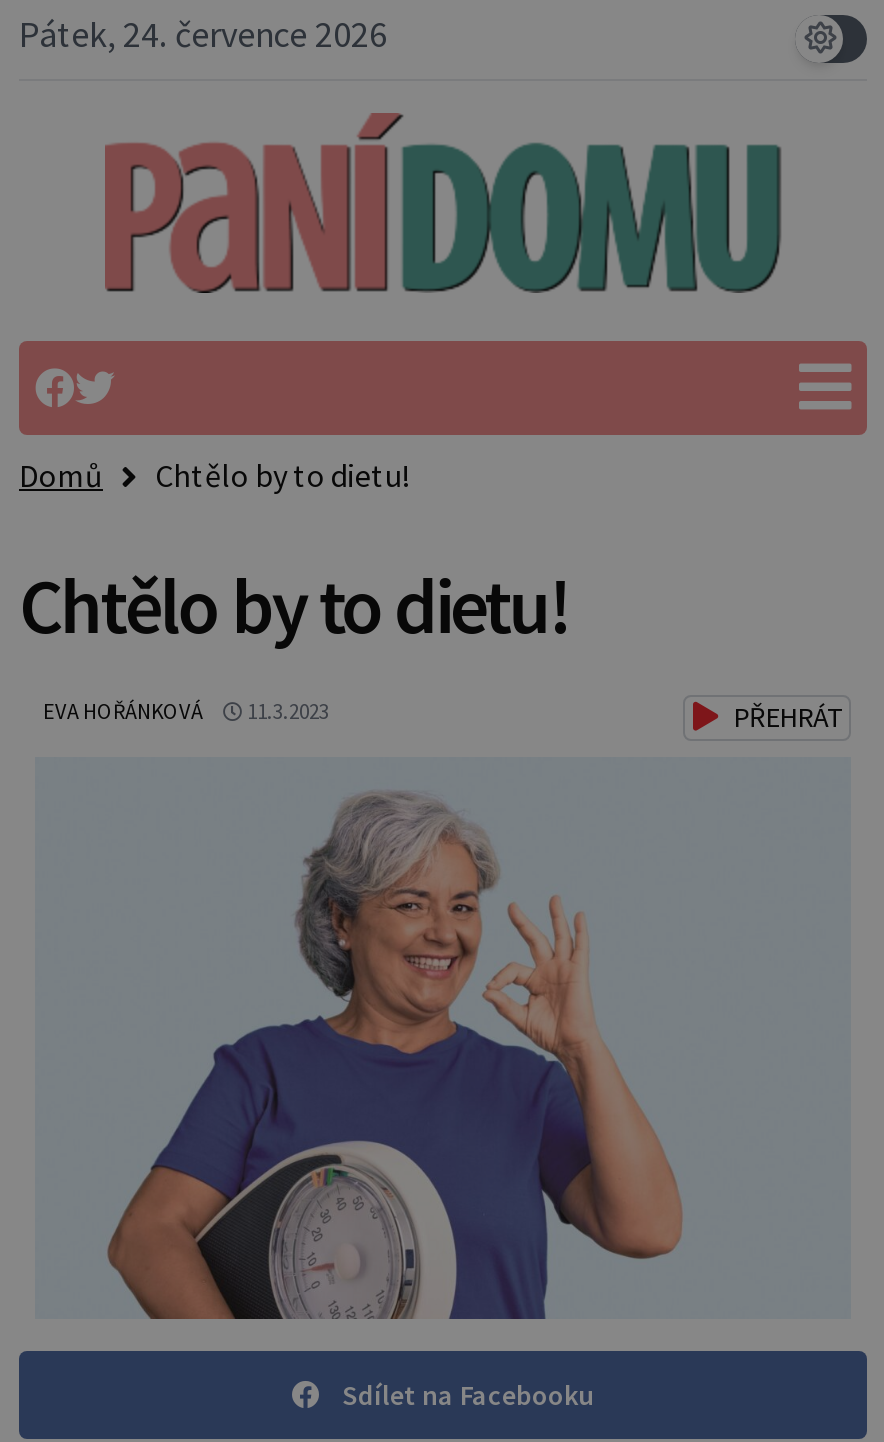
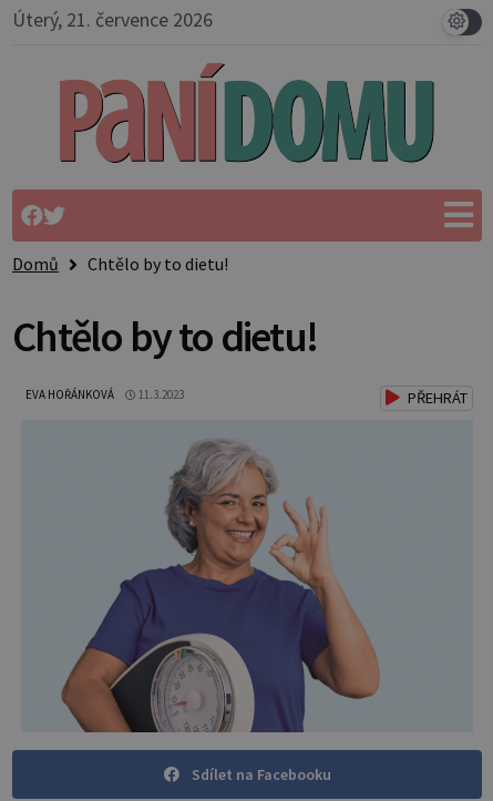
[19,11,387,57] Pátek, 24. července 2026 -> [12,7,213,32] Úterý, 21. července 2026

